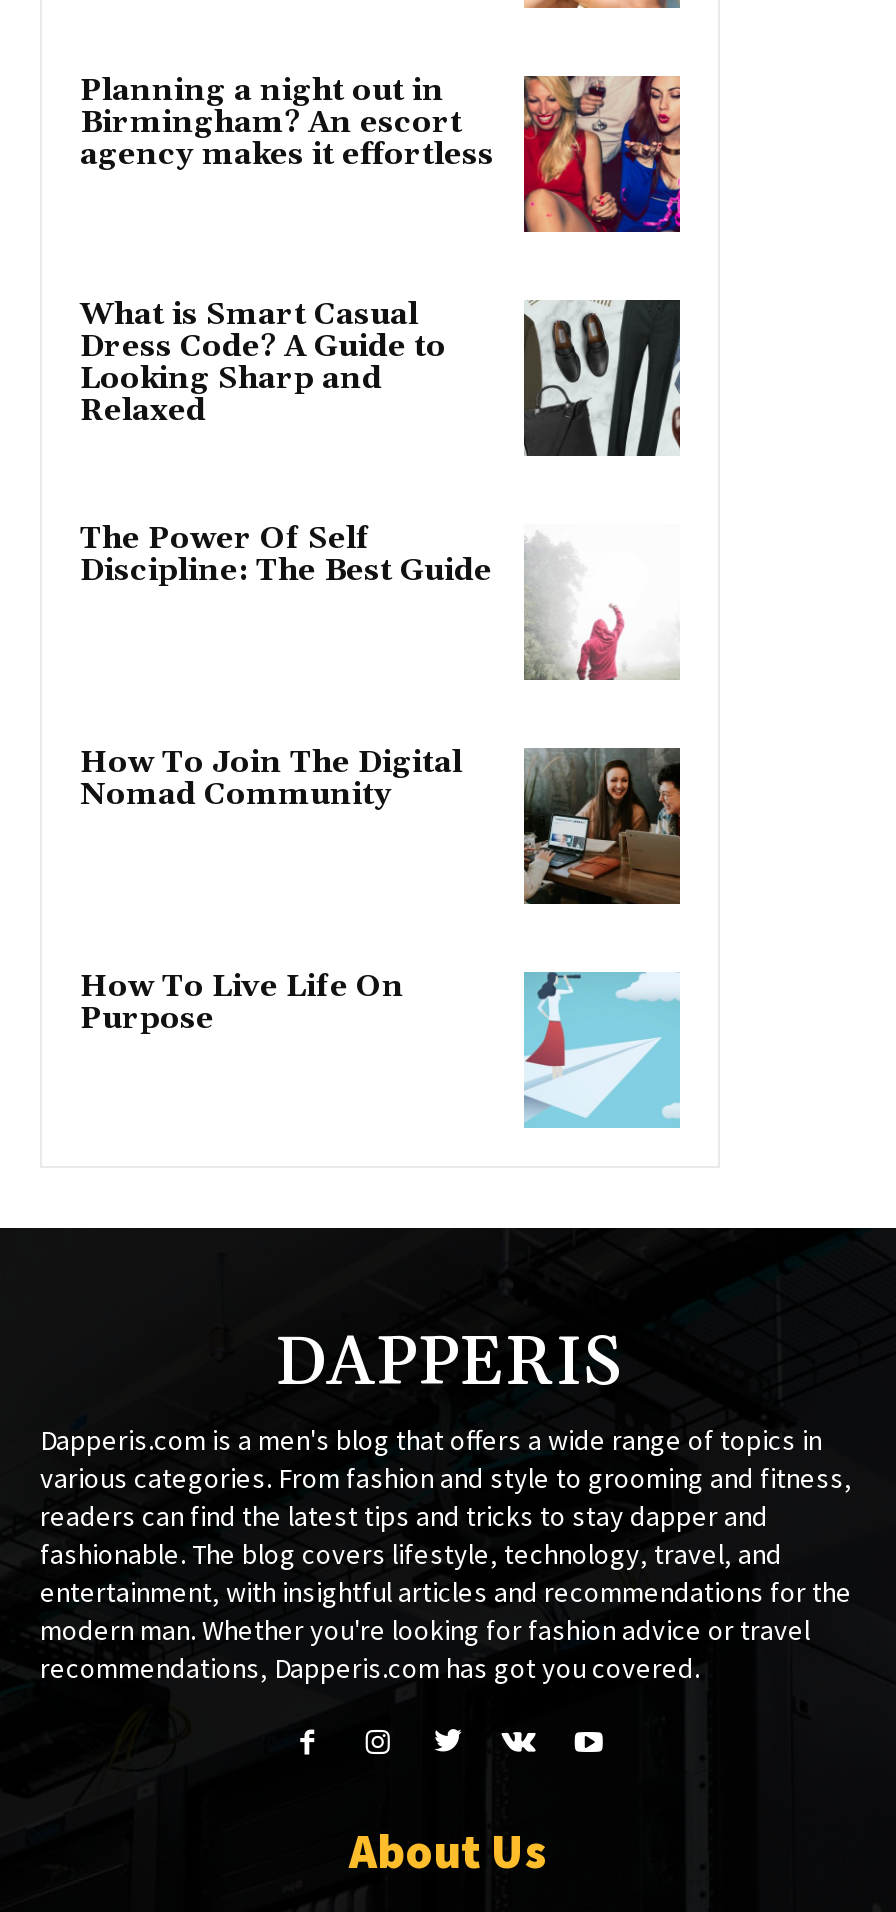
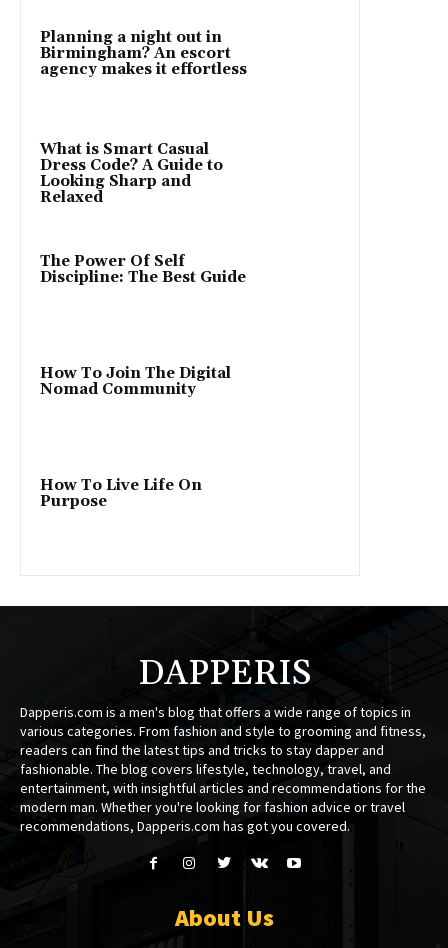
[522,74,682,234] [image] -> none
[522,298,682,458] [image] -> none
[522,534,680,682] [image] -> none
[522,746,682,906] [image] -> none
[522,970,682,1130] [image] -> none

